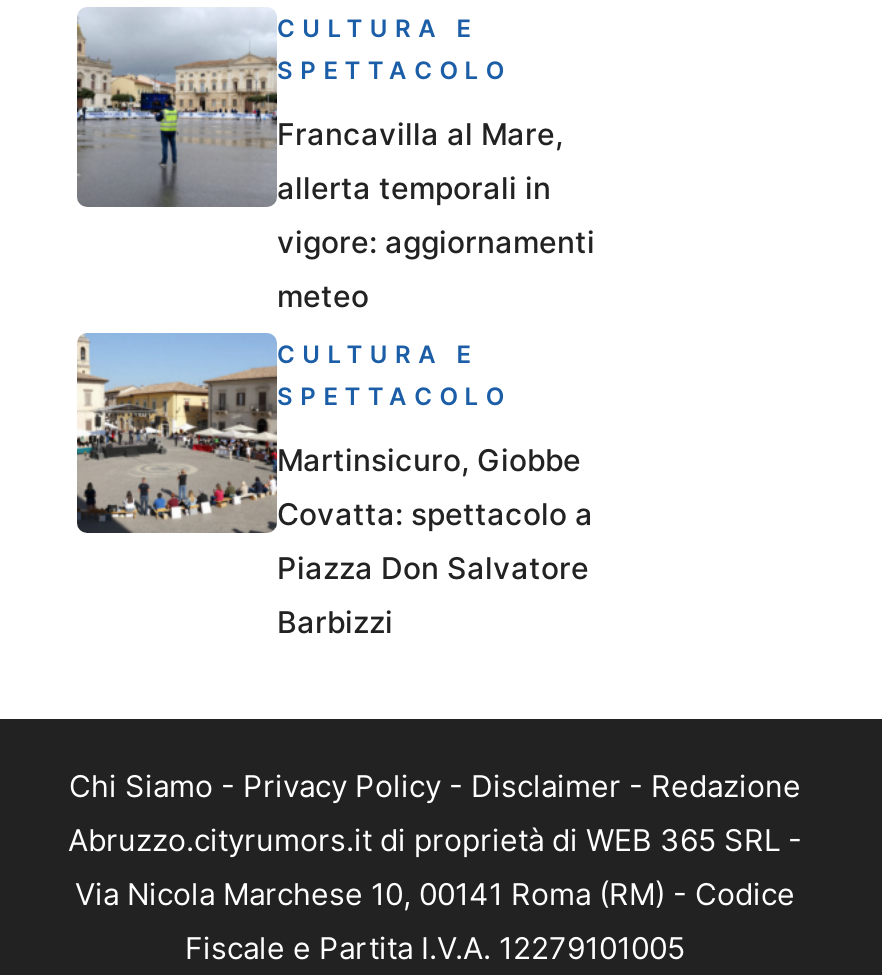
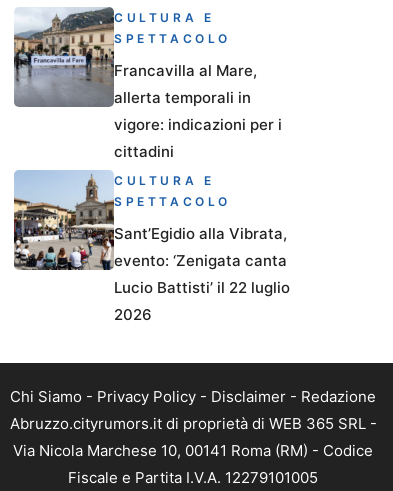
[75,9,595,314] [image] | vigore: aggiornamenti | meteo -> [13,6,282,160] [image] | vigore: indicazioni per i | cittadini
[75,335,593,640] [image] | Martinsicuro, Giobbe | Covatta: spettacolo a | Piazza Don Salvatore | Barbizzi -> [13,172,290,323] [image] | Sant’Egidio alla Vibrata, | evento: ‘Zenigata canta | Lucio Battisti’ il 22 luglio | 2026

